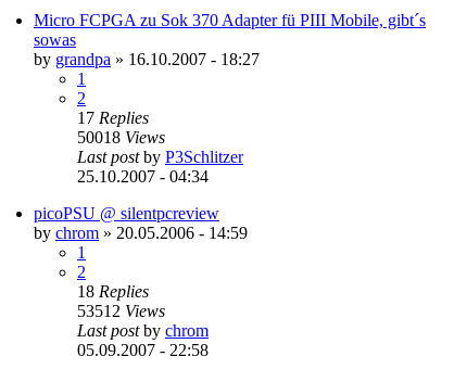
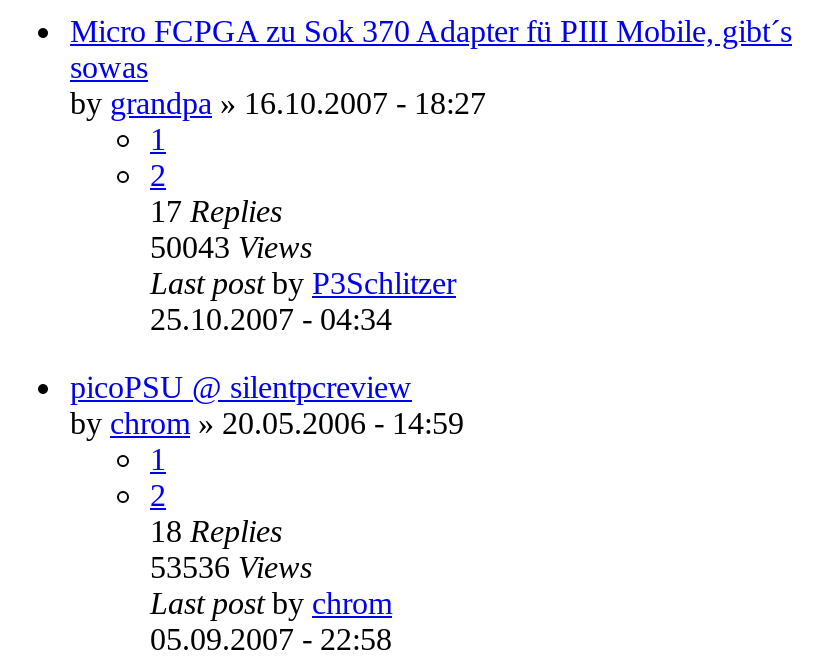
[77,128,165,146] 50018 Views -> [150,230,312,264] 50043 Views
[77,302,165,320] 53512 Views -> [150,550,312,584] 53536 Views

